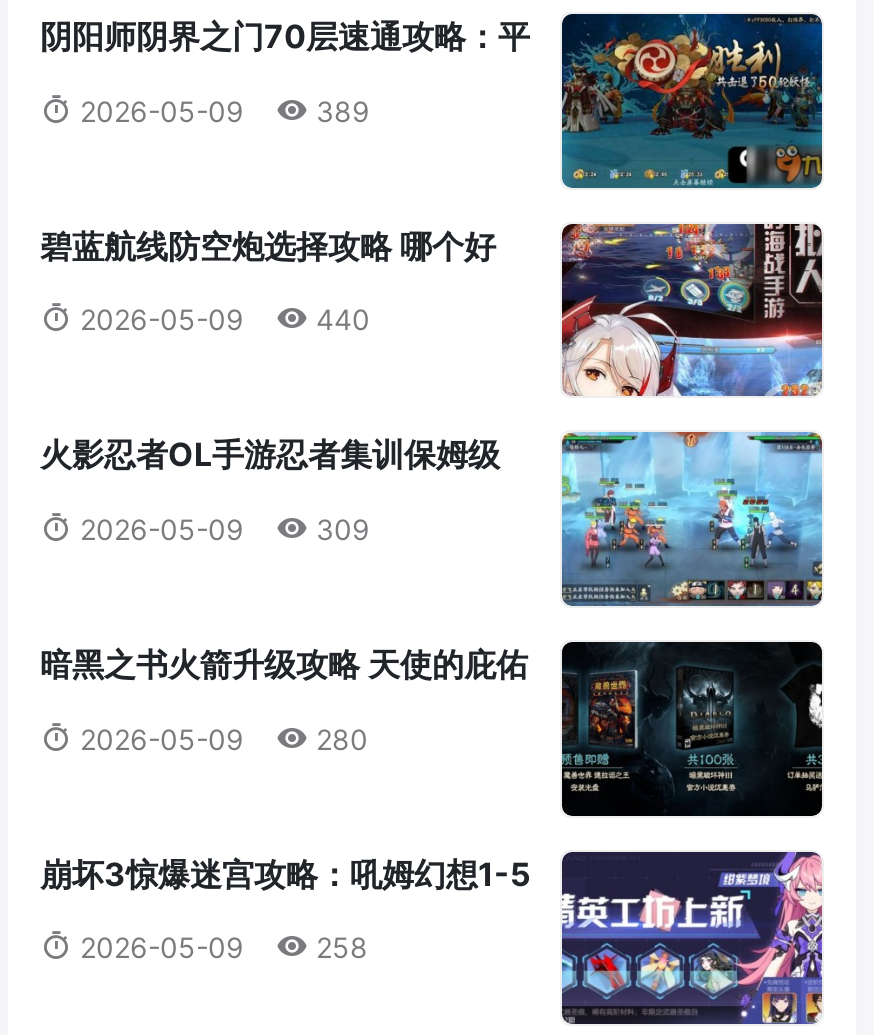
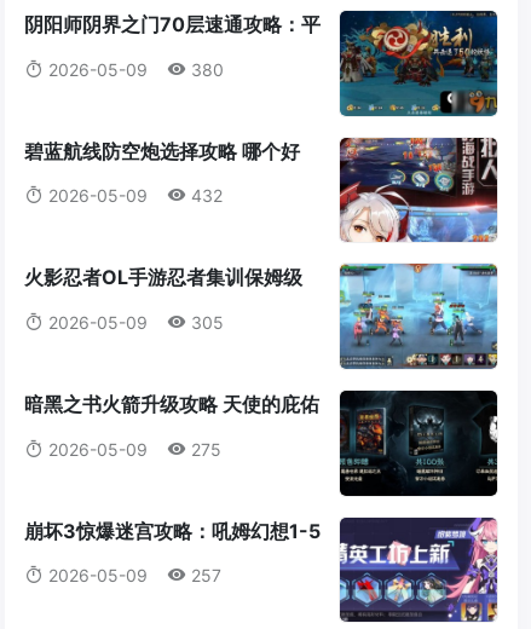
[316,94,370,128] 389 -> [191,59,224,80] 380
[316,303,370,337] 440 -> [191,186,223,206] 432
[316,512,370,546] 309 -> [191,312,224,333] 305
[316,721,368,755] 280 -> [191,439,221,459] 275
[316,931,368,965] 258 -> [191,565,221,586] 257

